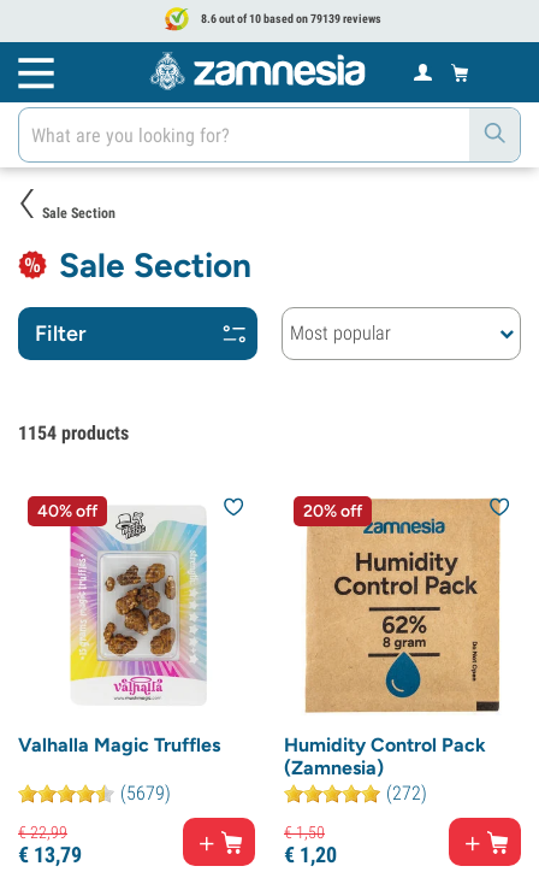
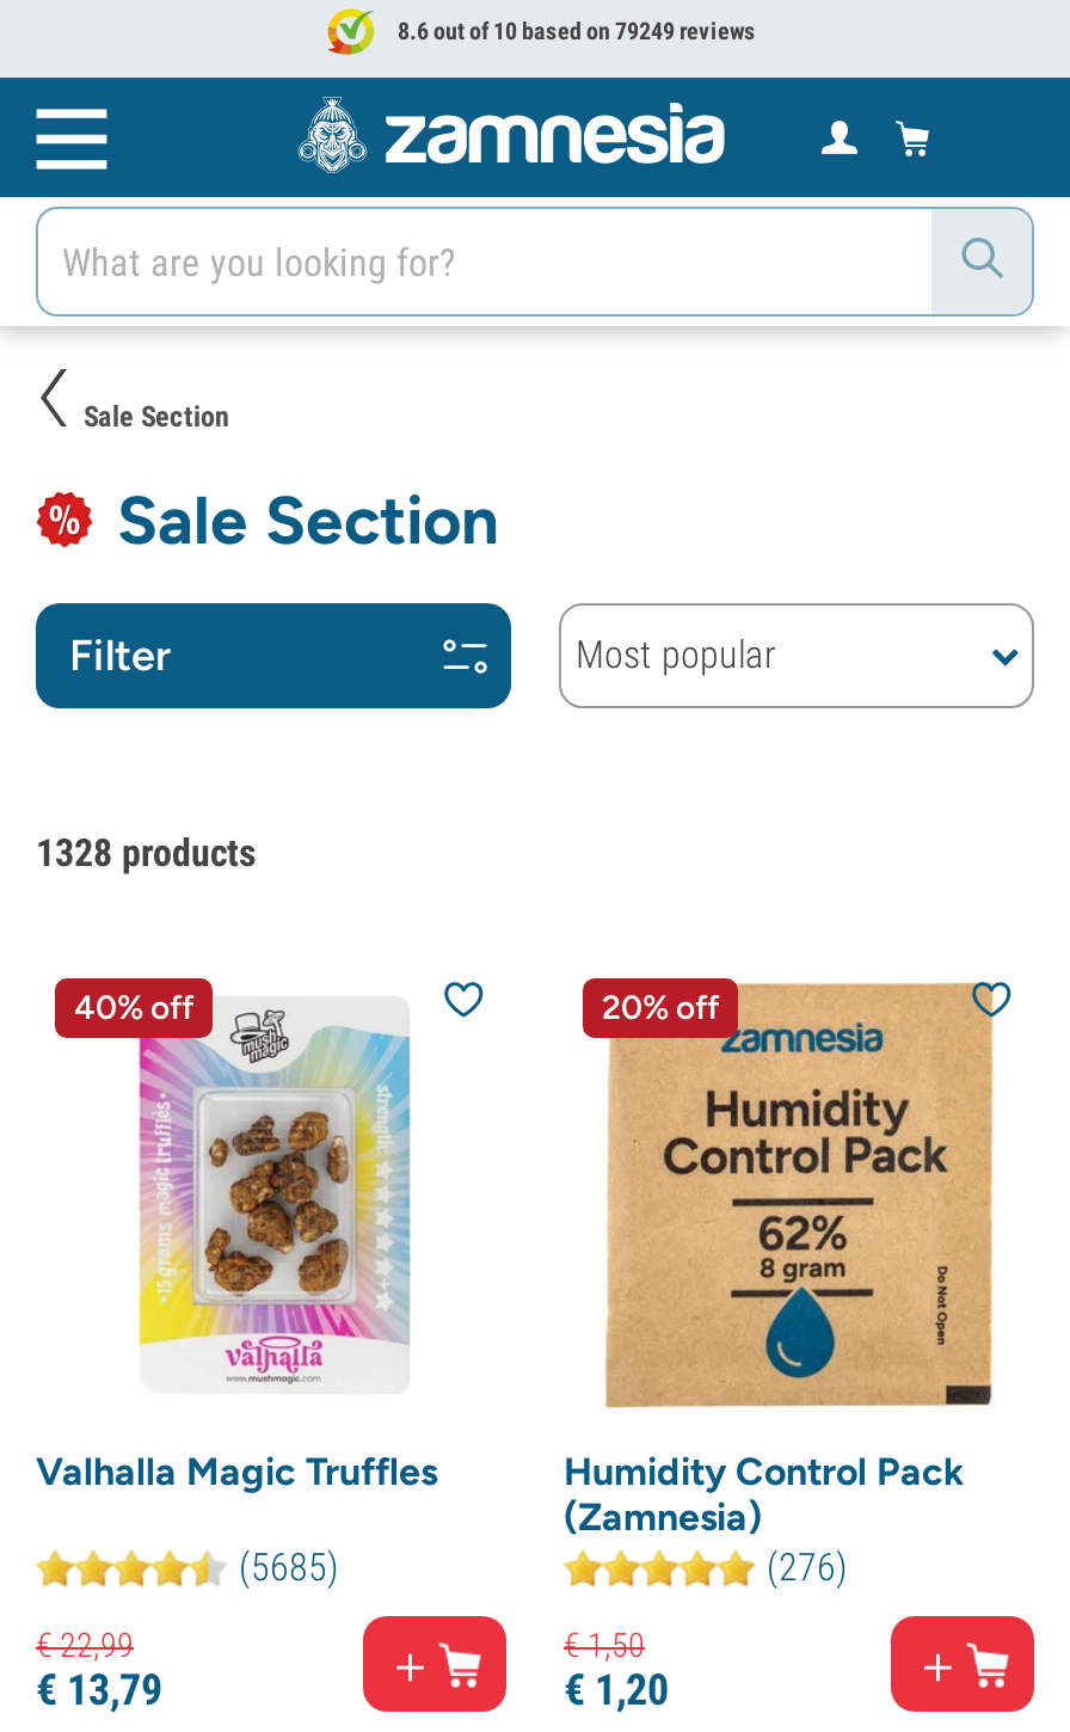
[198,12,381,25] 8.6 out of 10 based on 79139 reviews -> [393,18,756,44] 8.6 out of 10 based on 79249 reviews
[18,422,129,444] 1154 products -> [36,830,256,876] 1328 products
[120,782,171,805] (5679) -> [239,1544,339,1590] (5685)
[386,782,427,805] (272) -> [767,1544,848,1590] (276)

